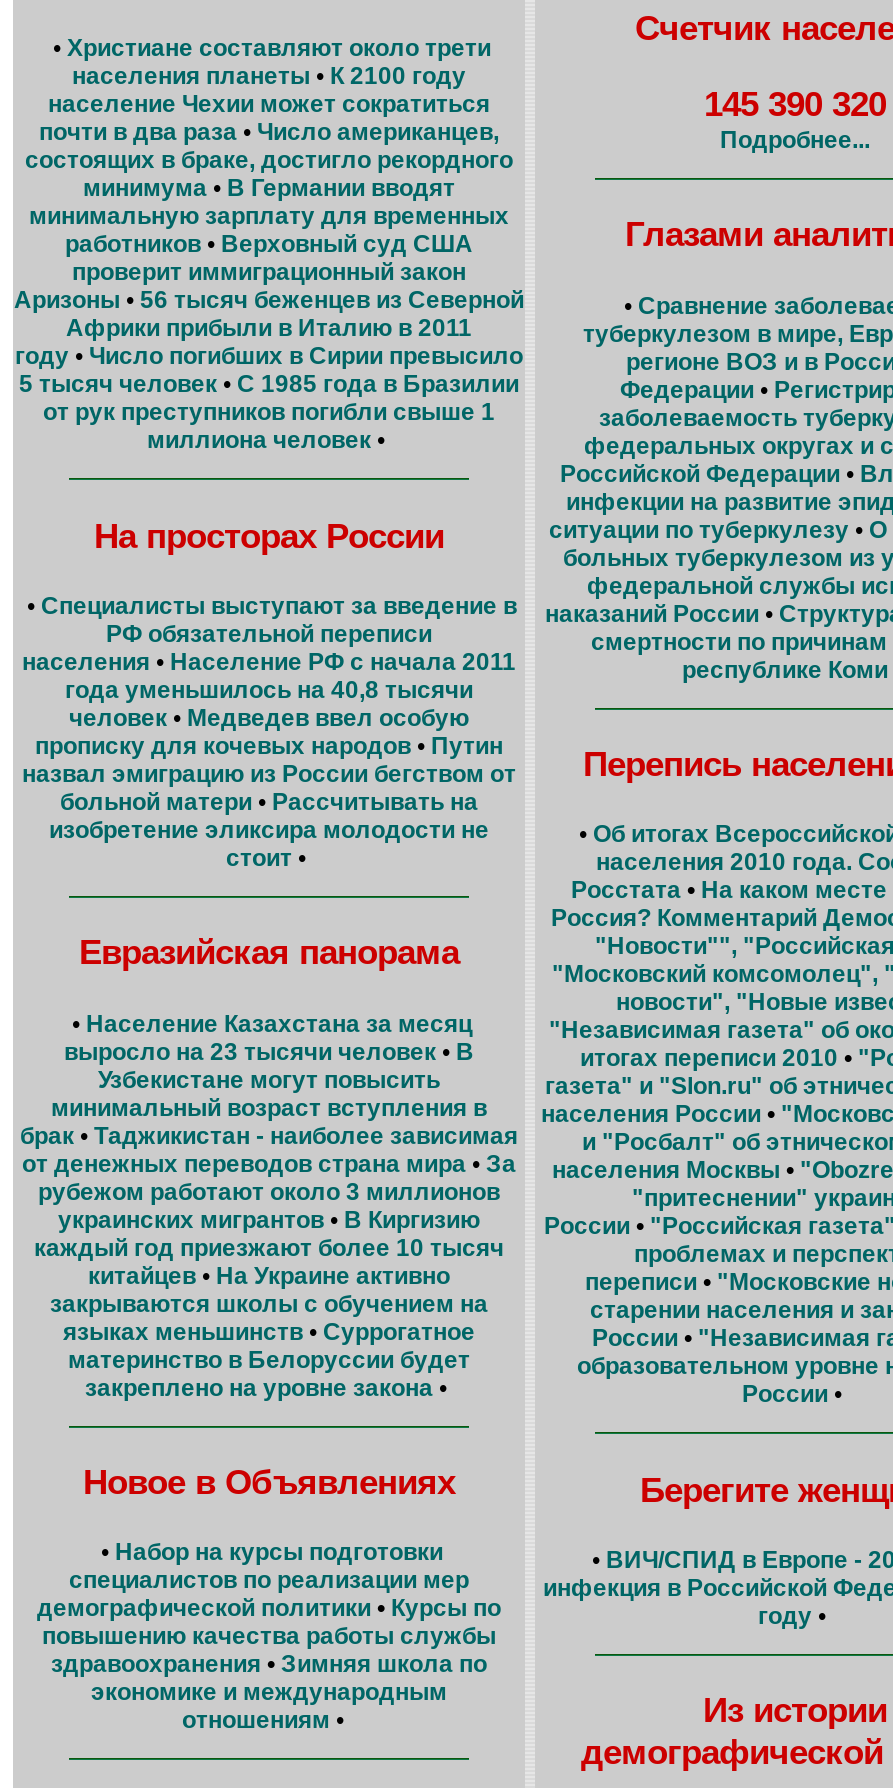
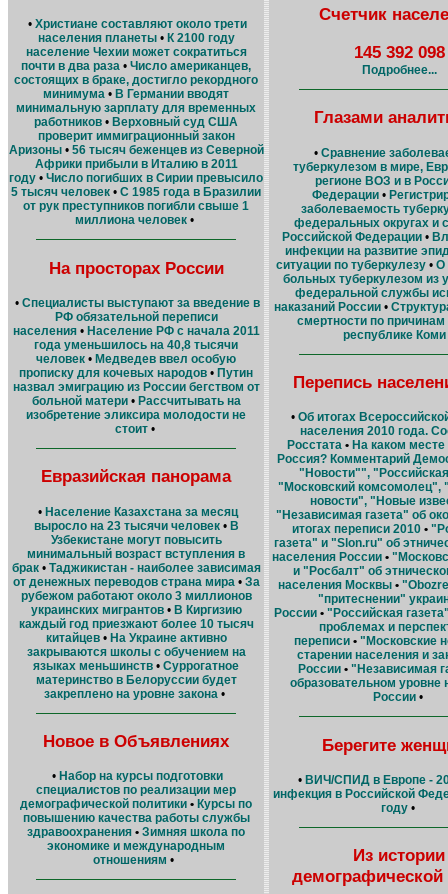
[704,84,886,124] 145 390 320 -> [353,42,444,62] 145 392 098

